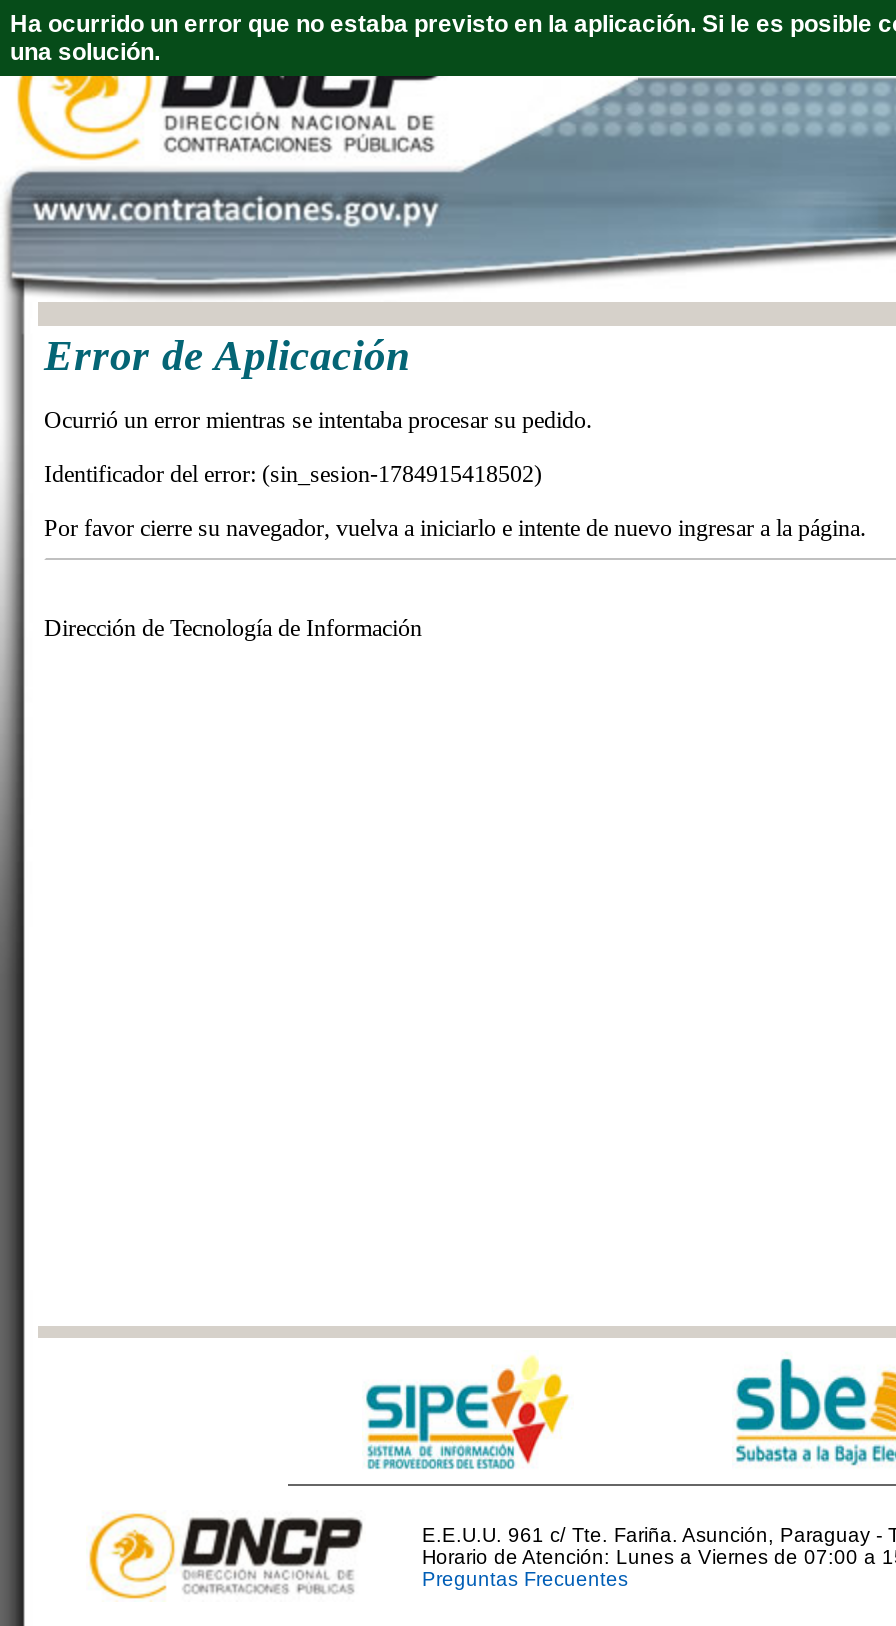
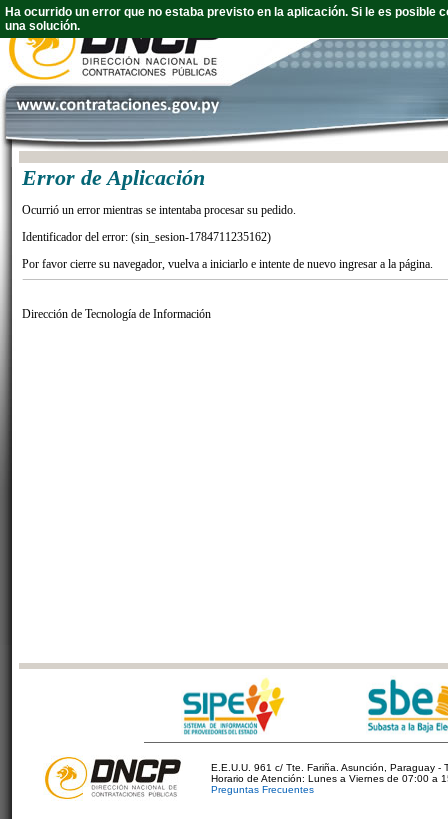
[44,460,542,488] Identificador del error: (sin_sesion-1784915418502) -> [22,230,271,244] Identificador del error: (sin_sesion-1784711235162)

